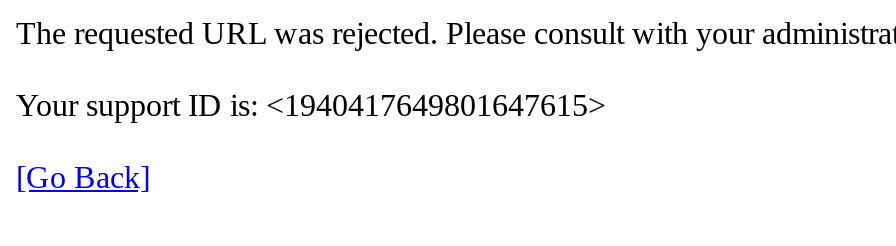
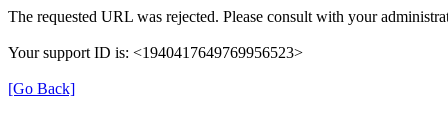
[16,88,606,122] Your support ID is: <1940417649801647615> -> [8,44,303,61] Your support ID is: <1940417649769956523>

